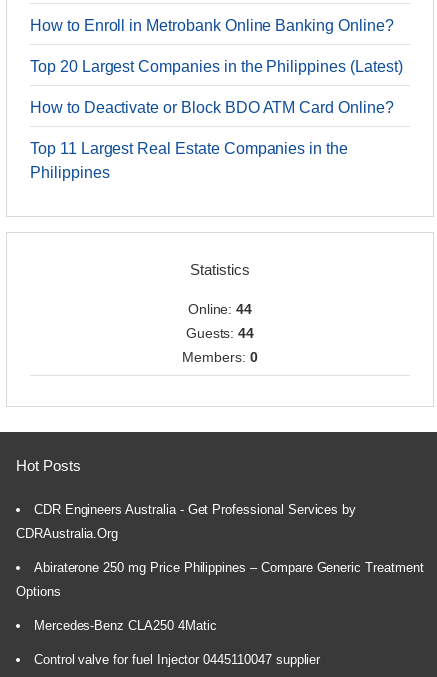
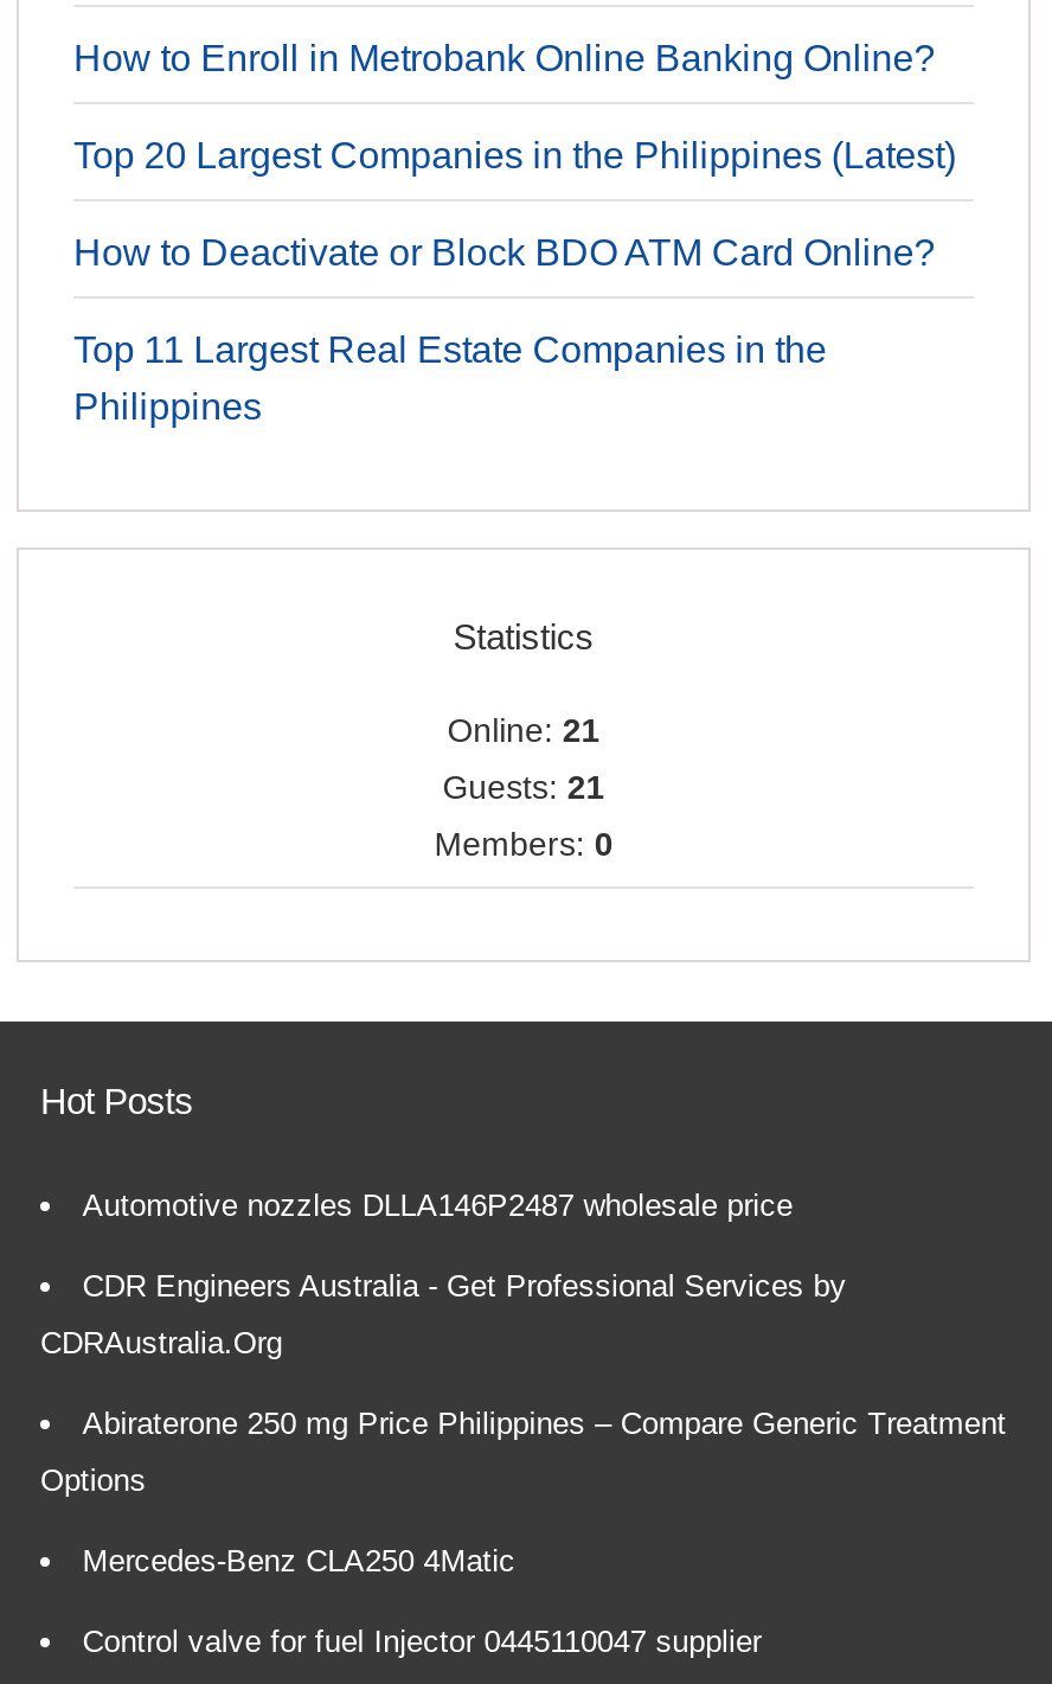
[188,301,252,317] Online: 44 -> [447,712,600,749] Online: 21
[186,325,254,341] Guests: 44 -> [442,768,605,806] Guests: 21
none -> [82,1188,793,1223] Automotive nozzles DLLA146P2487 wholesale price

